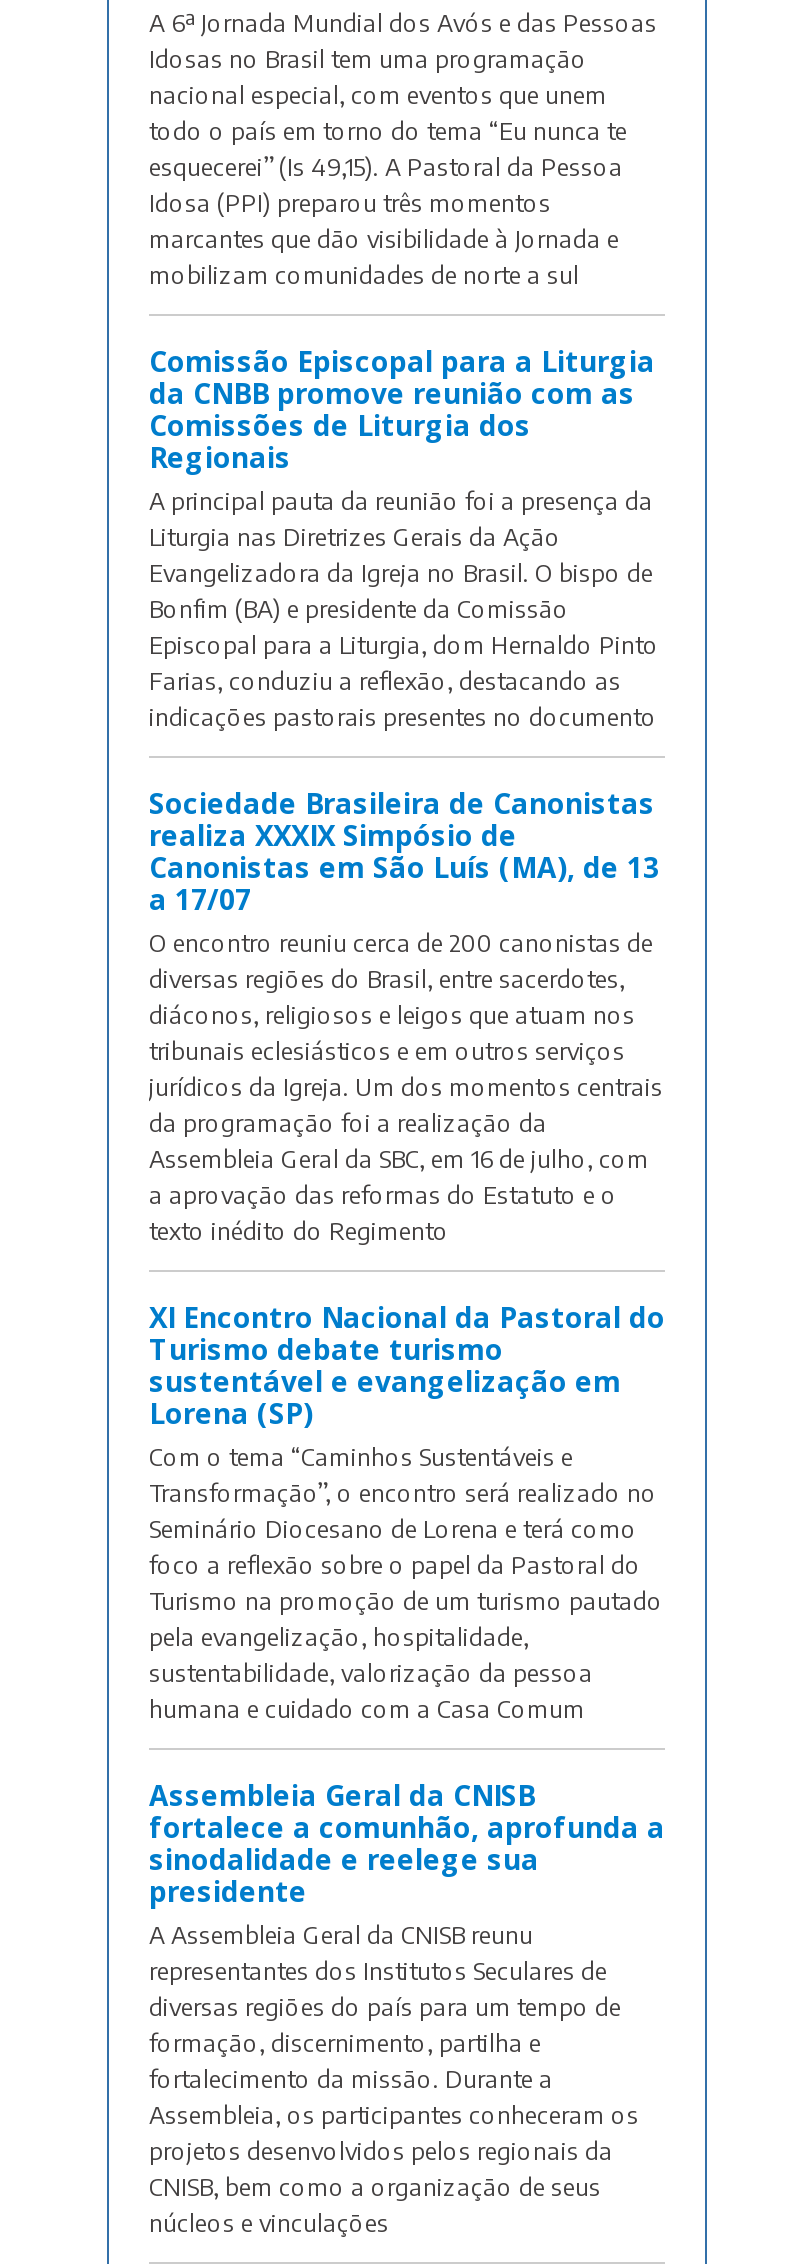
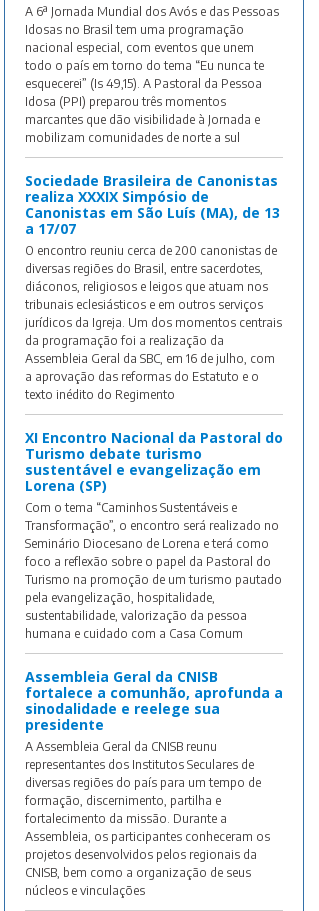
[149,342,659,732] Comissão Episcopal para a Liturgia | da CNBB promove reunião com as | Comissões de Liturgia dos | Regionais | A principal pauta da reunião foi a presença da | Liturgia nas Diretrizes Gerais da Ação | Evangelizadora da Igreja no Brasil. O bispo de | Bonfim (BA) e presidente da Comissão | Episcopal para a Liturgia, dom Hernaldo Pinto | Farias, conduziu a reflexão, destacando as | indicações pastorais presentes no documento -> none

